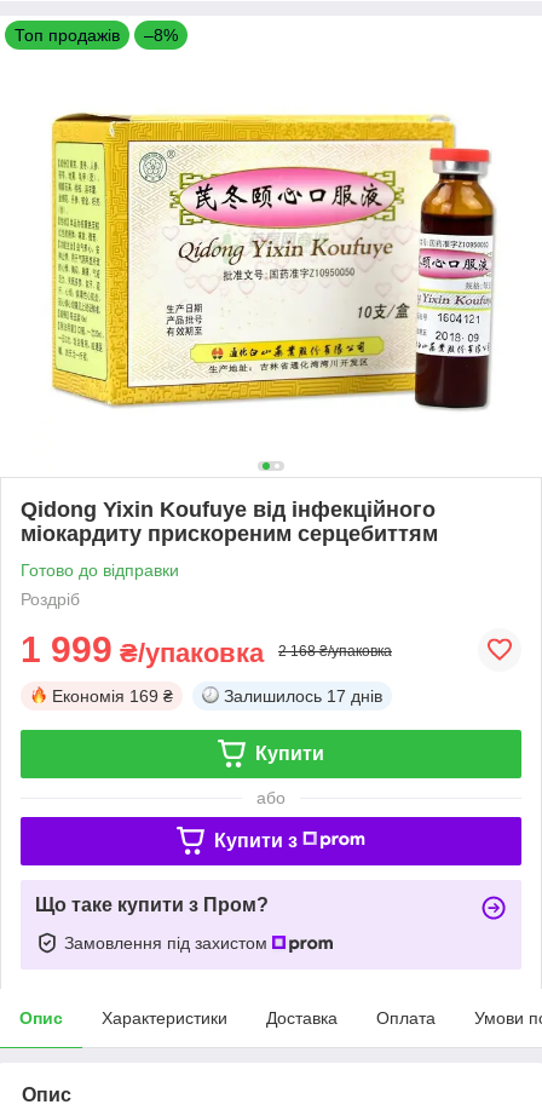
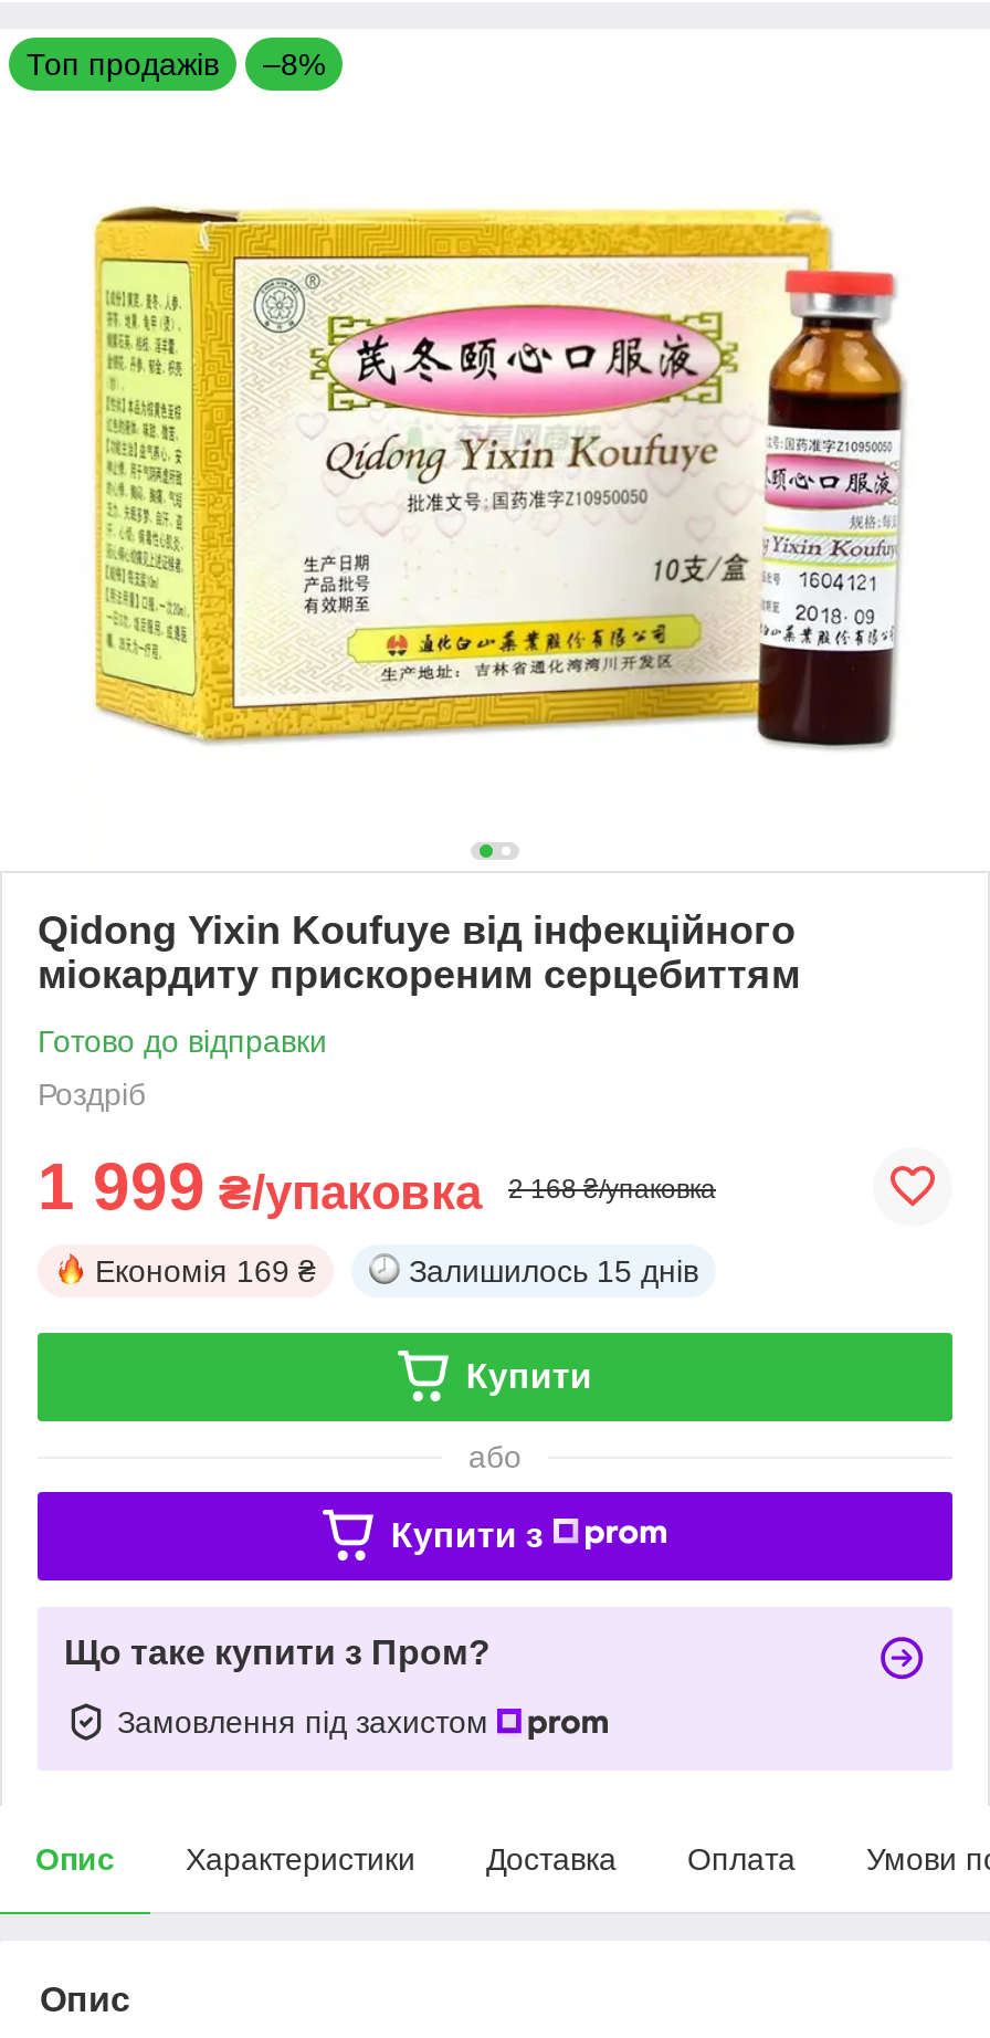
[224,686,382,705] Залишилось 17 днів -> [409,1253,698,1288] Залишилось 15 днів

